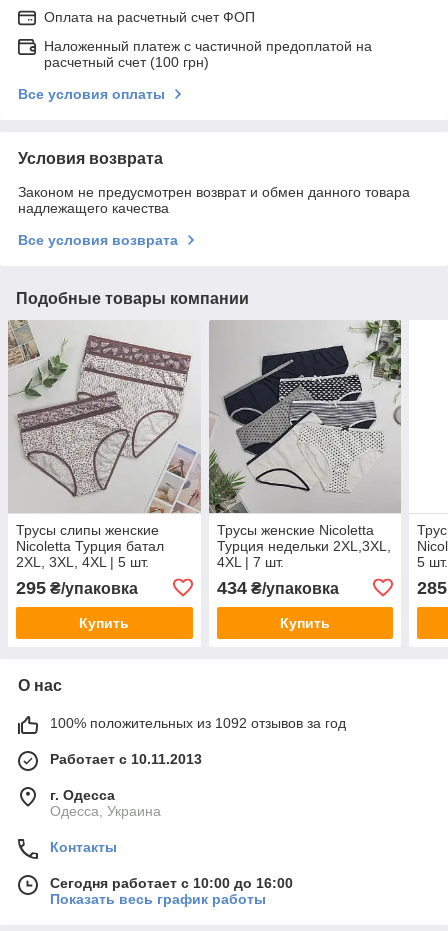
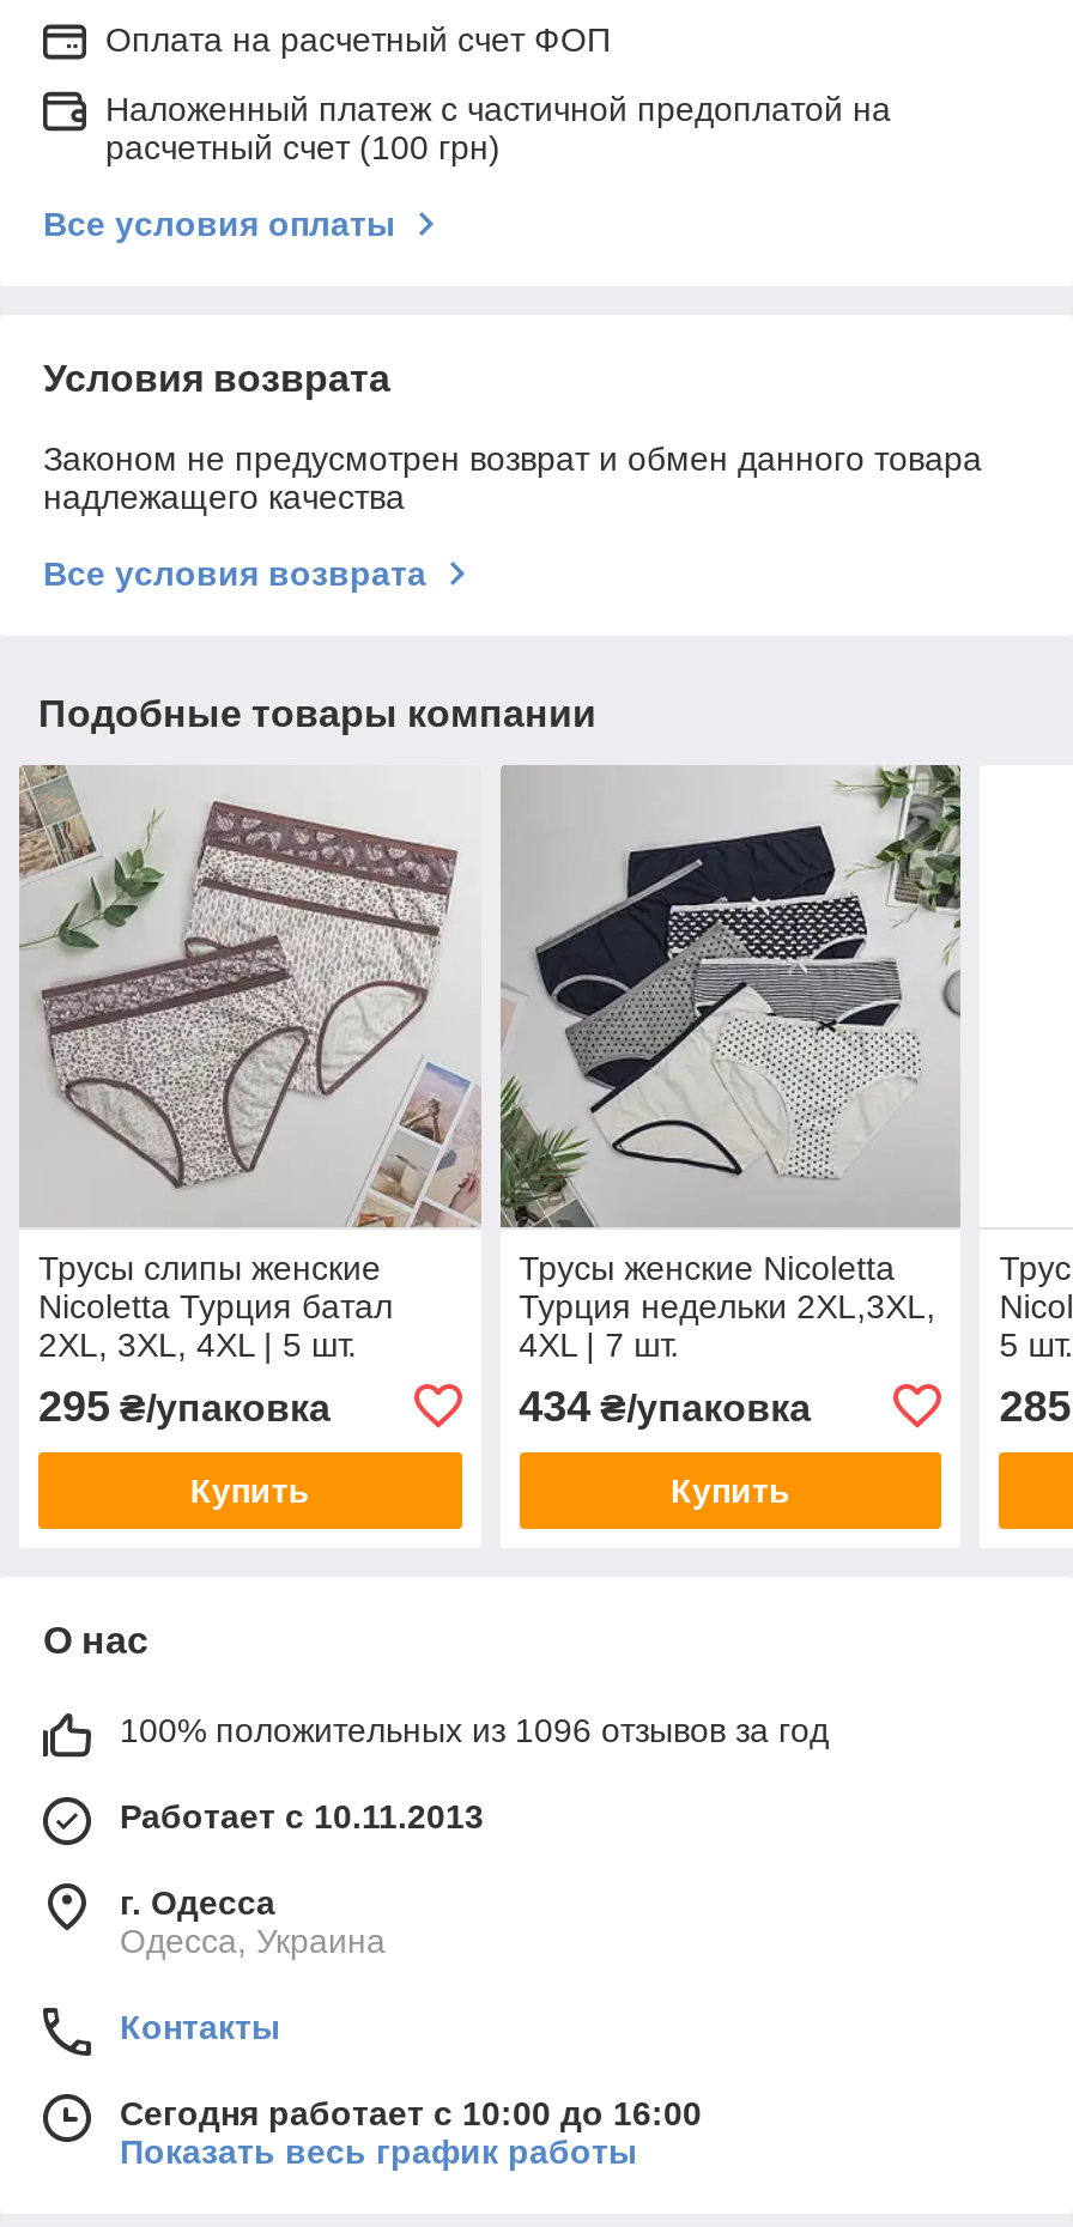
[50,715,346,731] 100% положительных из 1092 отзывов за год -> [120,1710,829,1749] 100% положительных из 1096 отзывов за год

